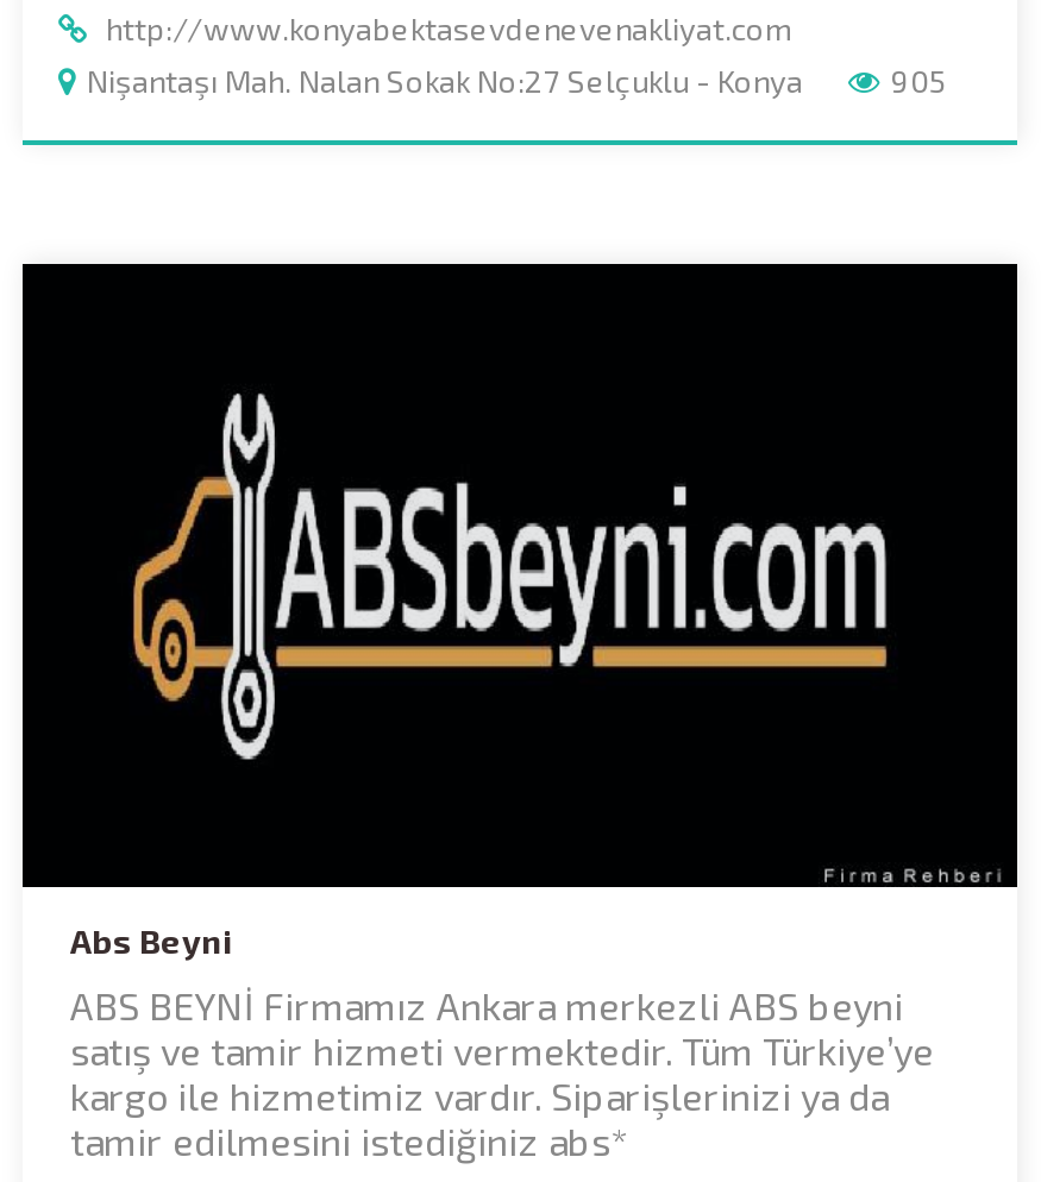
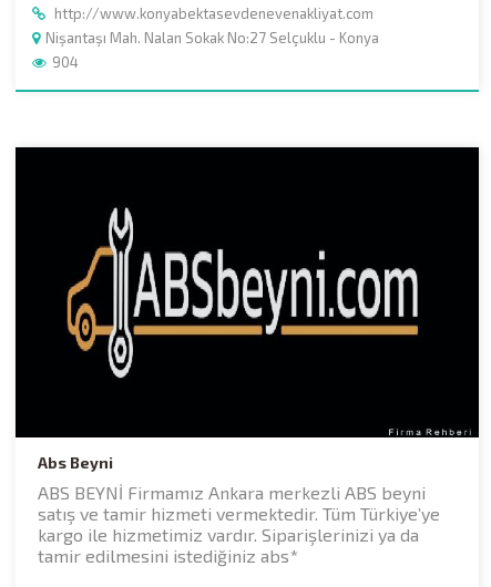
[891,62,946,100] 905 -> [52,53,79,71] 904

